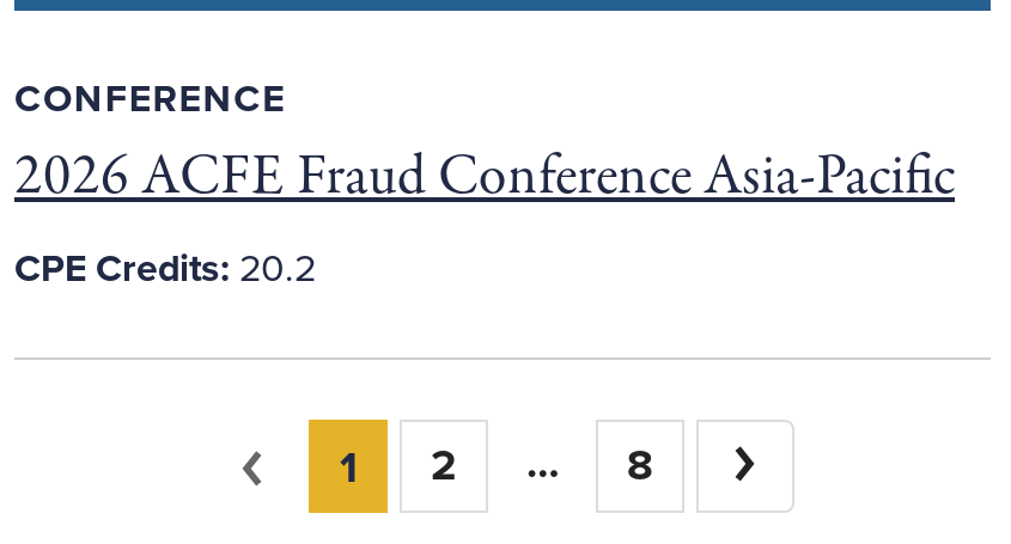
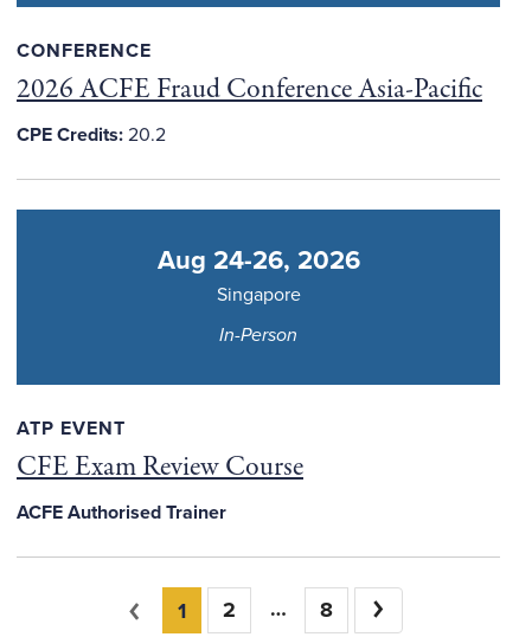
none -> [17,417,303,525] ATP EVENT | CFE Exam Review Course | ACFE Authorised Trainer
none -> [157,245,360,347] Aug 24-26, 2026 | Singapore | In-Person

